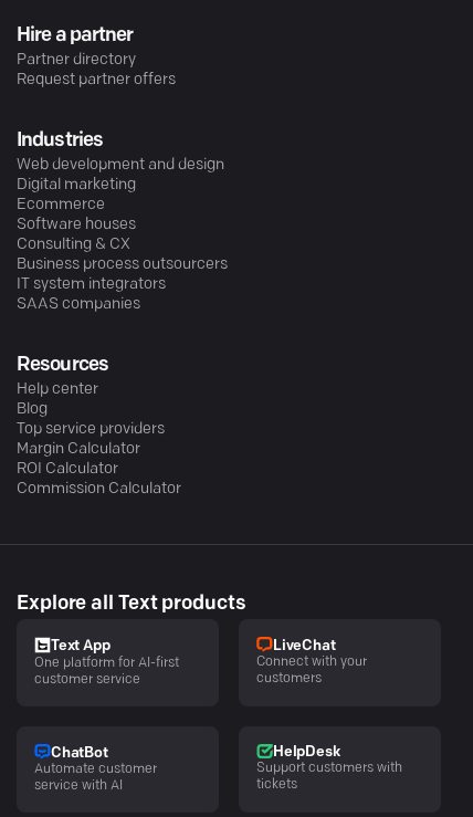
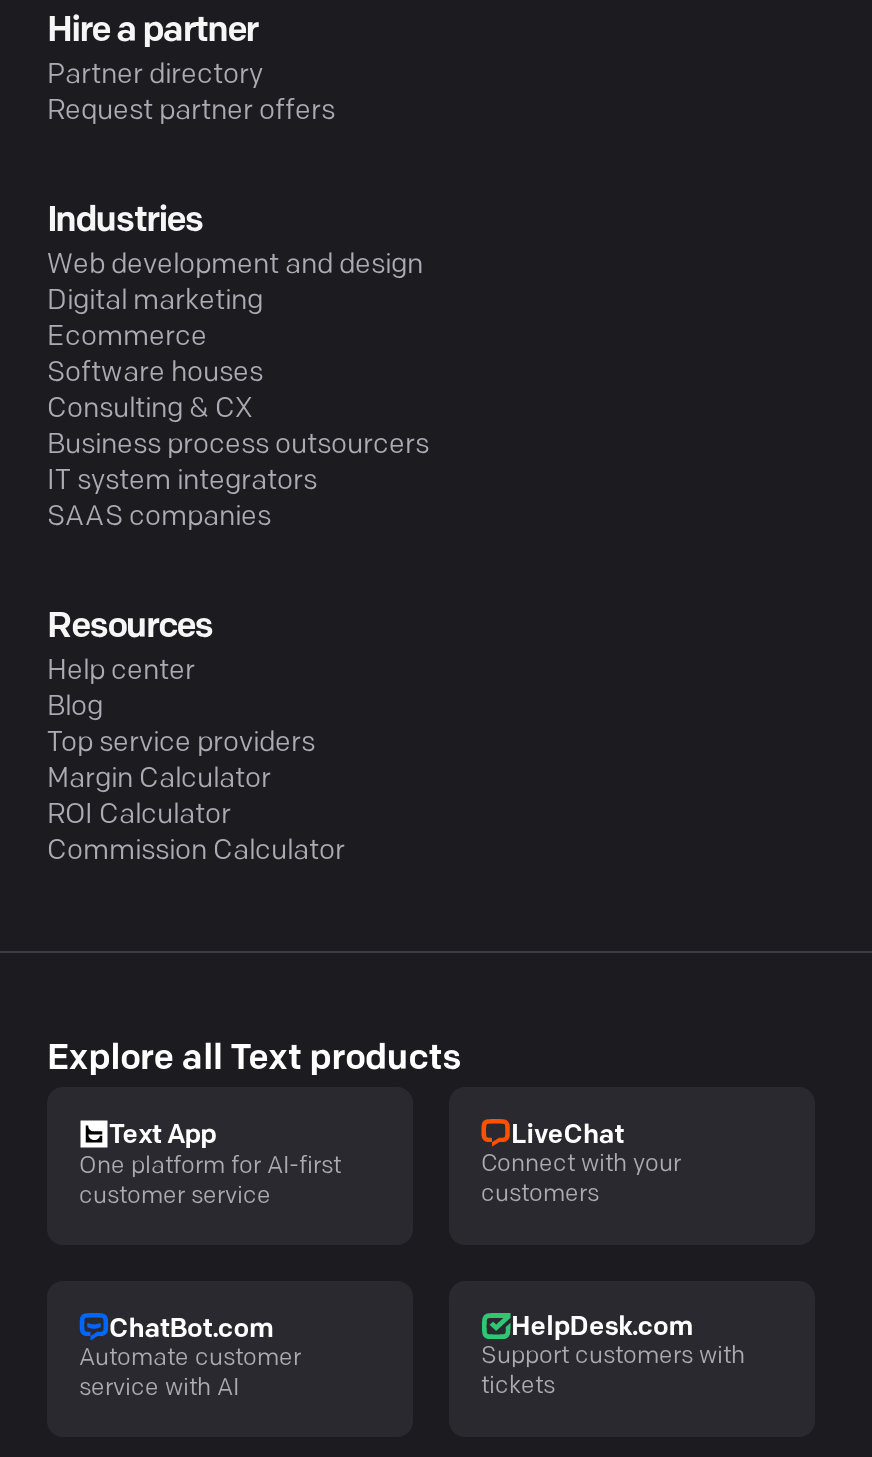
[51,746,108,760] ChatBot -> [109,1316,273,1342] ChatBot.com
[273,745,340,759] HelpDesk -> [511,1315,692,1341] HelpDesk.com

